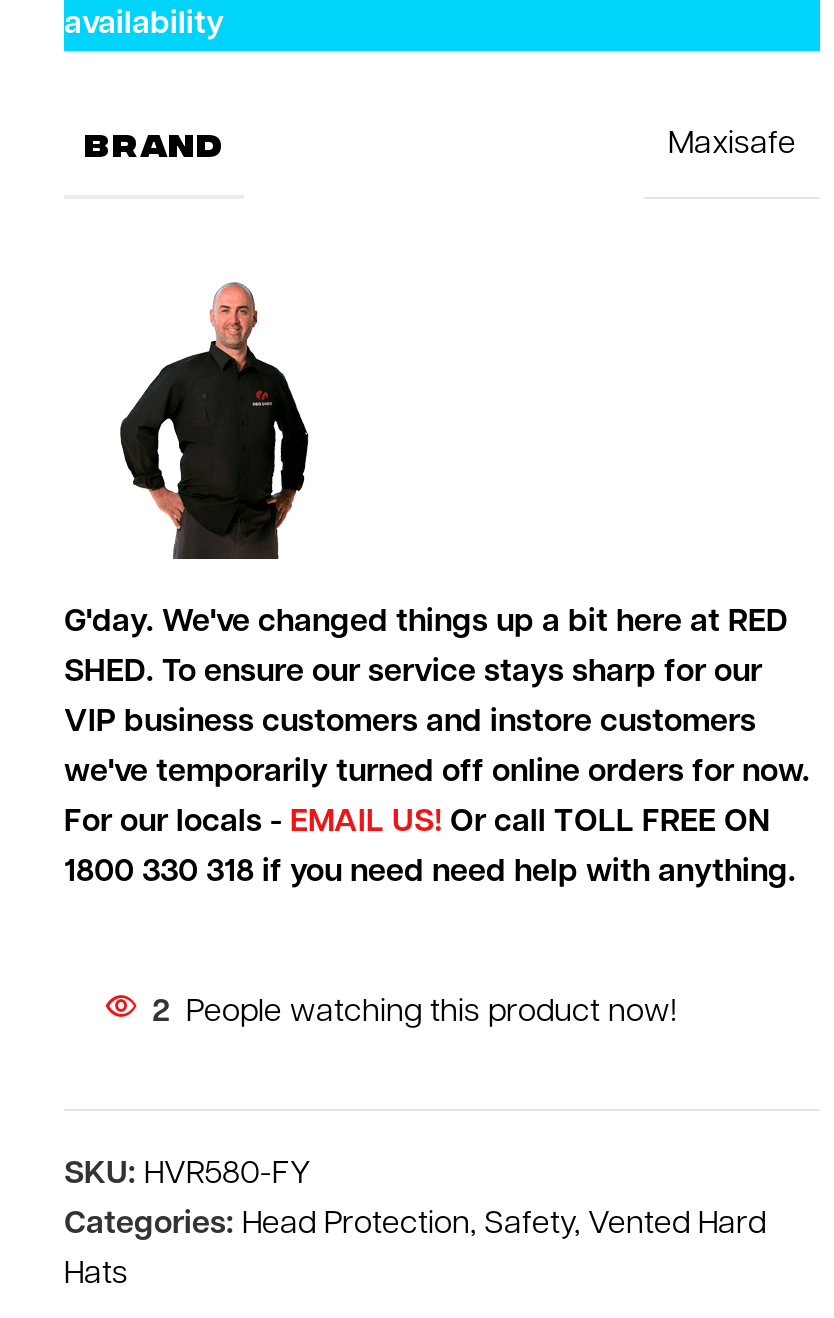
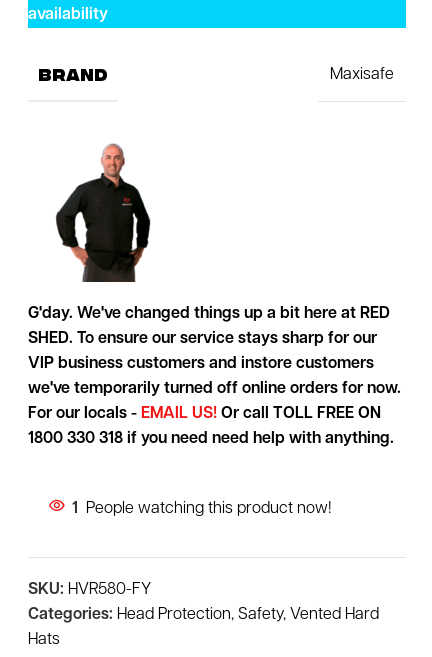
[152,997,678,1029] 2 People watching this product now! -> [72,501,332,517] 1 People watching this product now!

